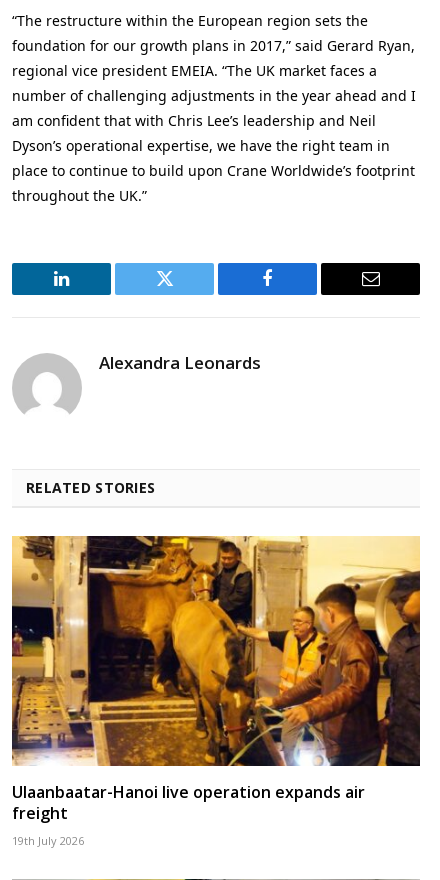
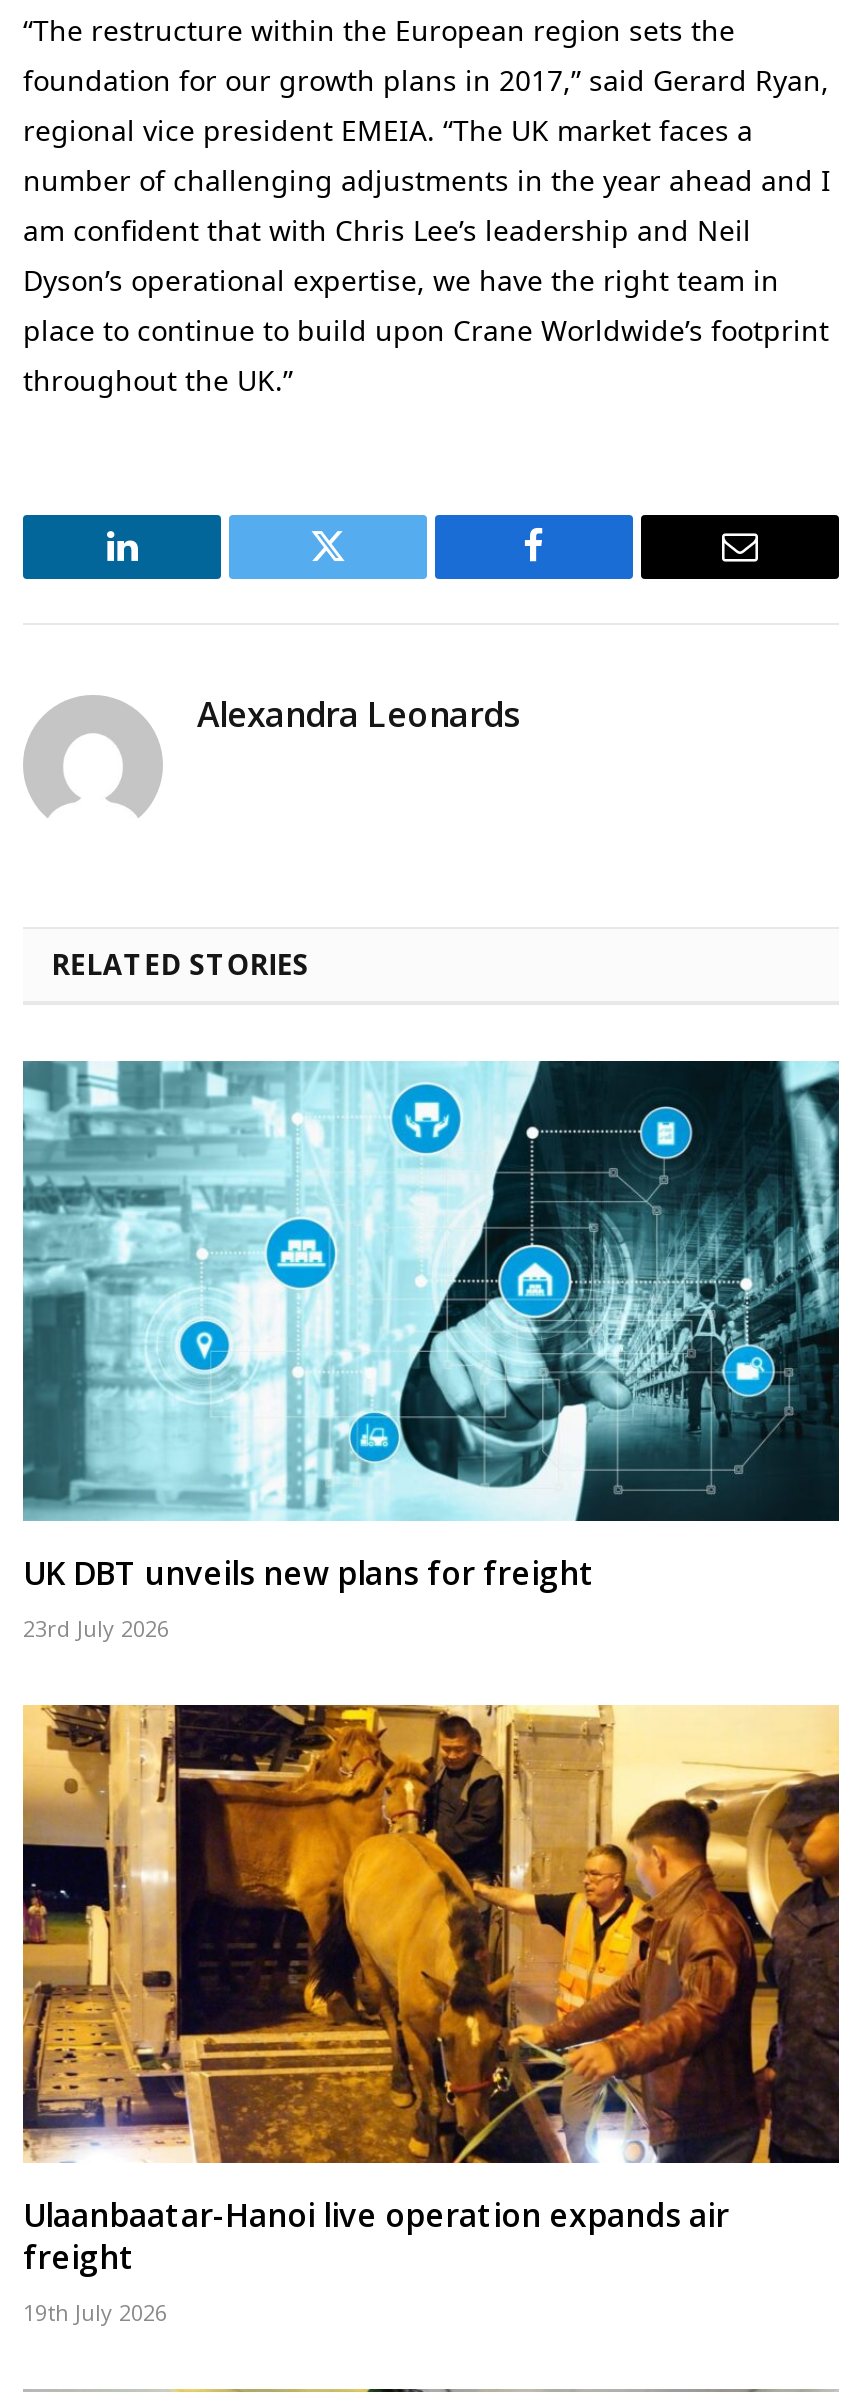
none -> [21,1059,841,1642] [image] | UK DBT unveils new plans for freight | 23rd July 2026

